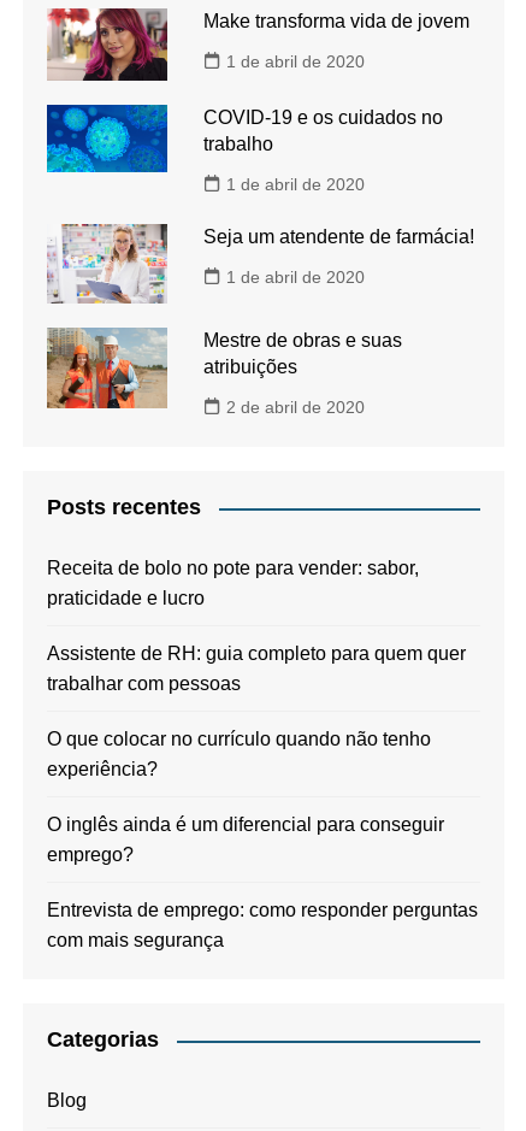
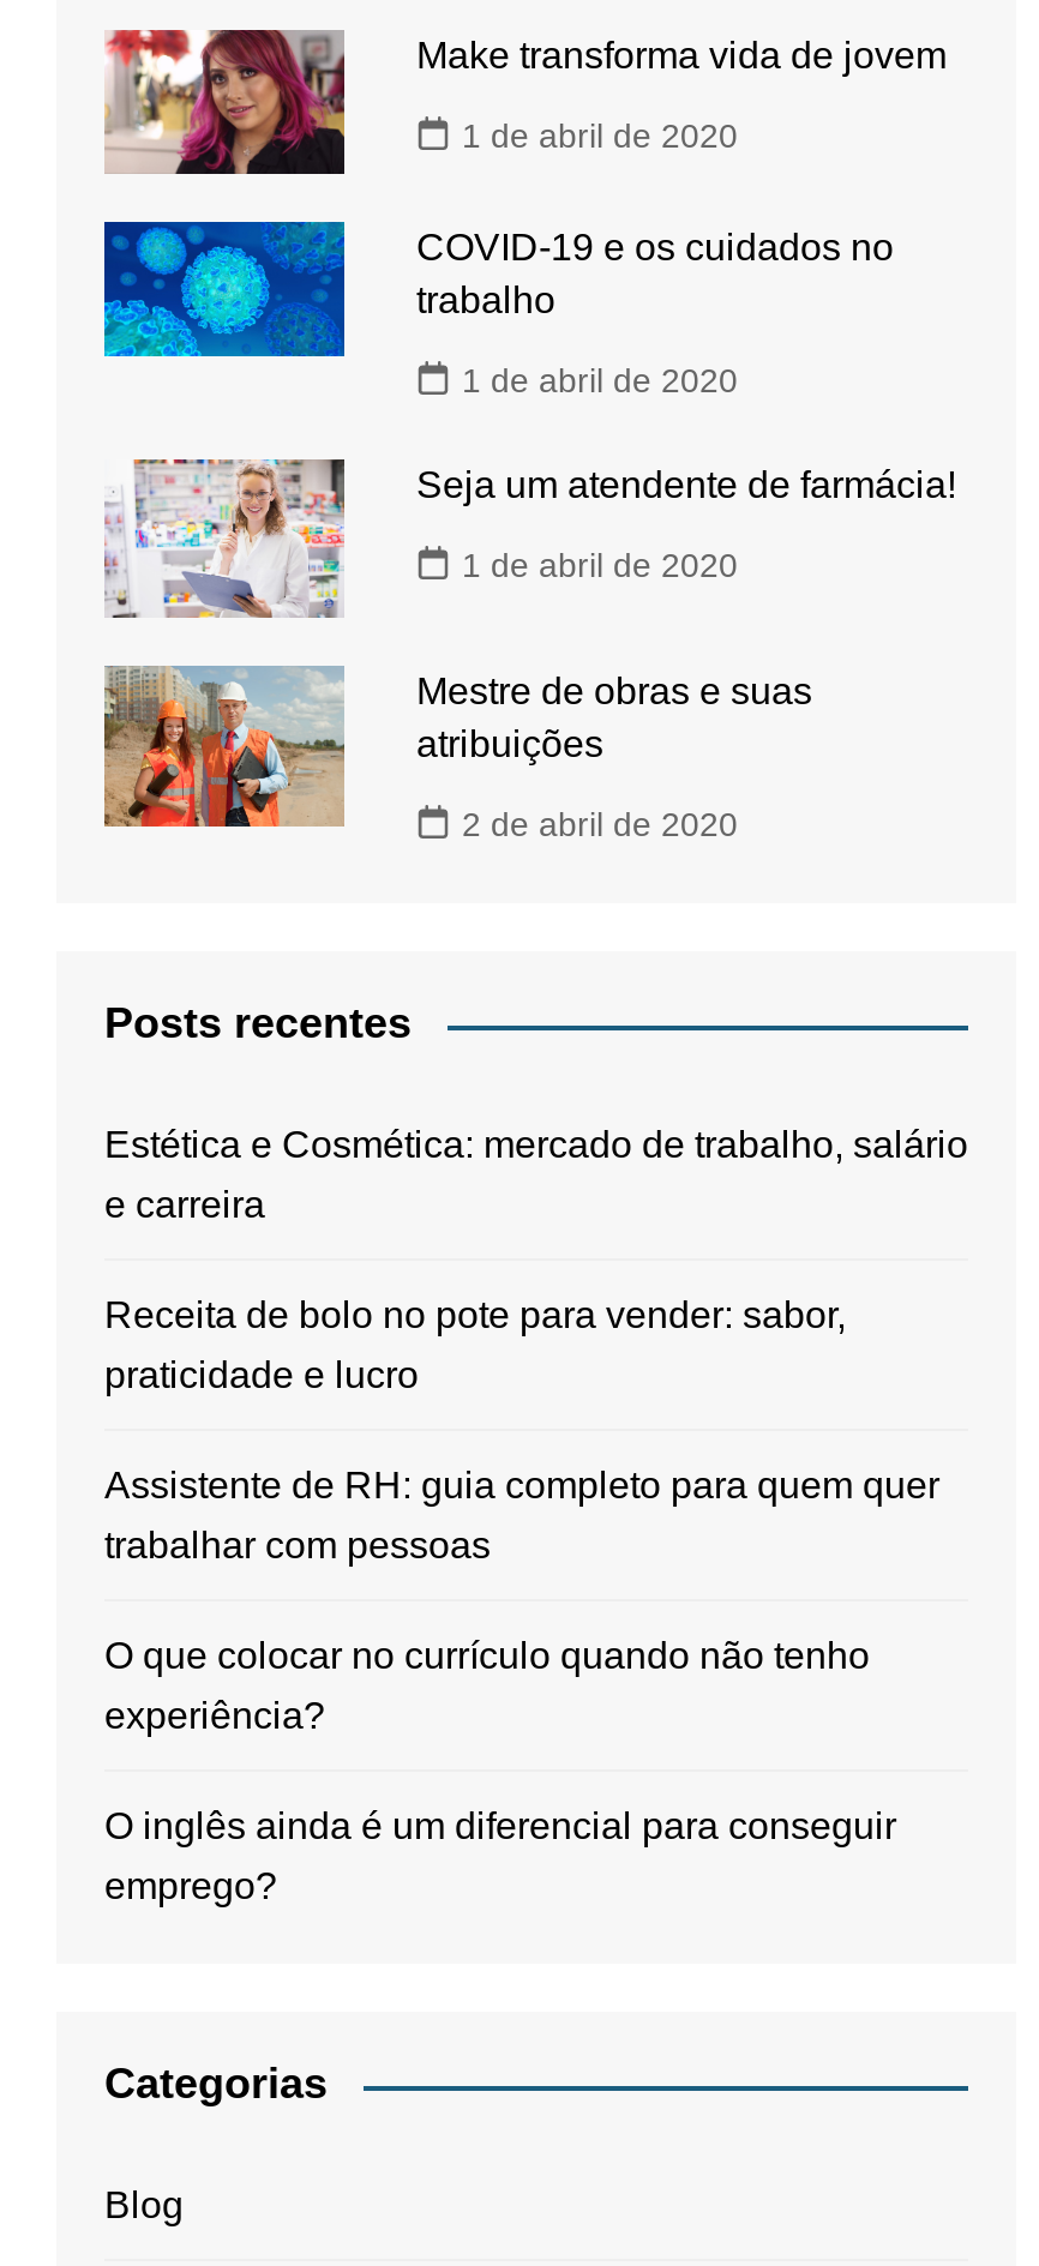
none -> [104,1124,968,1225] Estética e Cosmética: mercado de trabalho, salário | e carreira
moved [47,558,466,865] -> [104,1295,939,1906]: Receita de bolo no pote para vender: sabor, | praticidade e lucro | Assistente de RH: guia completo para quem quer | trabalhar com pessoas | O que colocar no currículo quando não tenho | experiência? | O inglês ainda é um diferencial para conseguir | emprego?
[47,900,478,951] Entrevista de emprego: como responder perguntas | com mais segurança -> none

